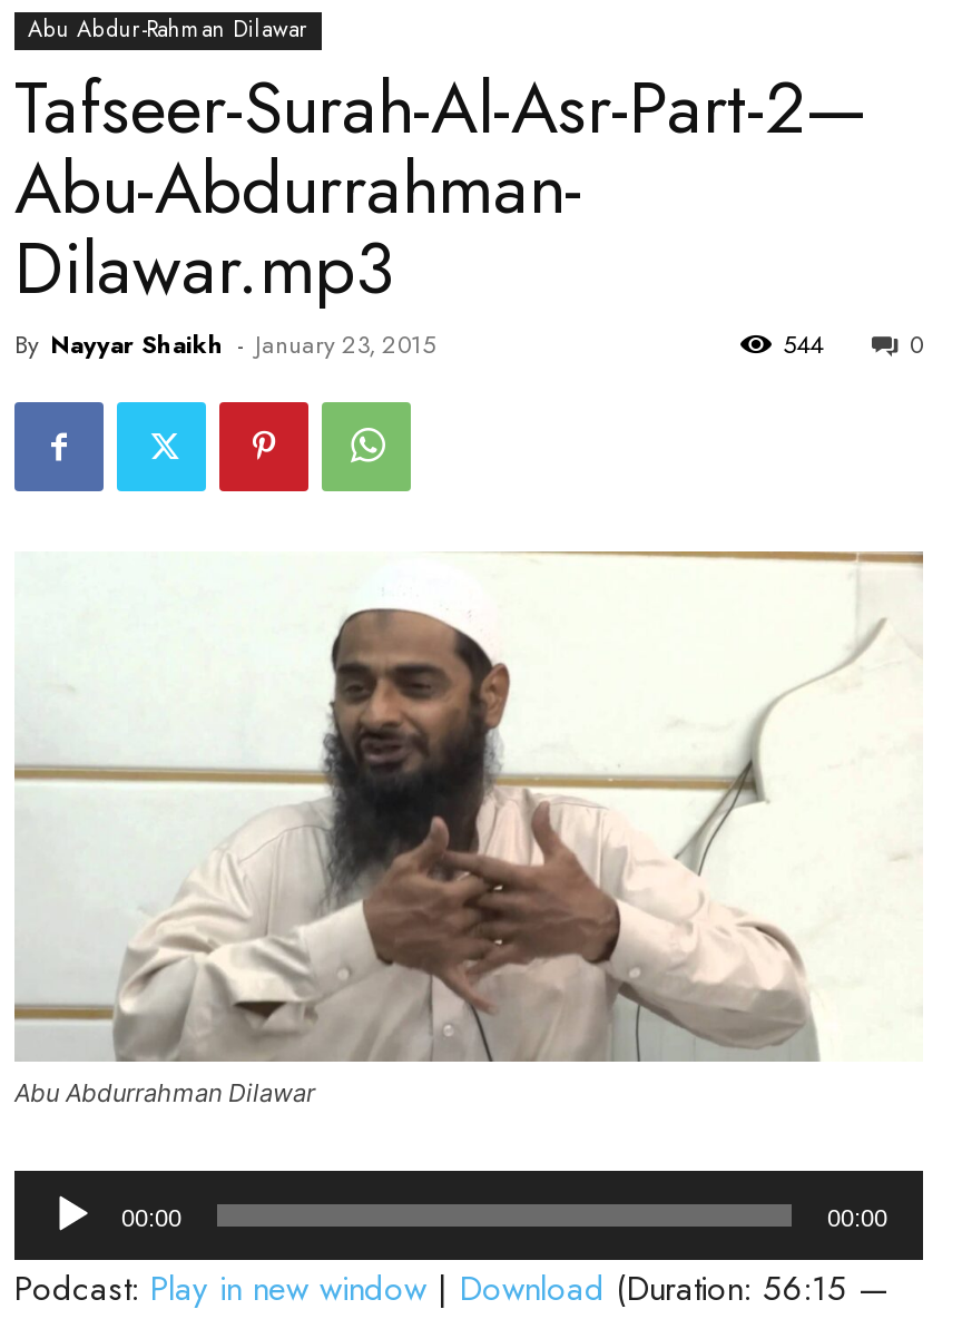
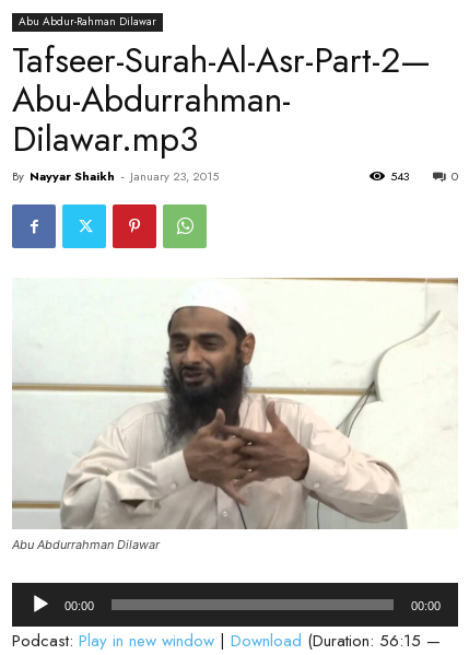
[783,326,823,362] 544 -> [390,167,409,185] 543

